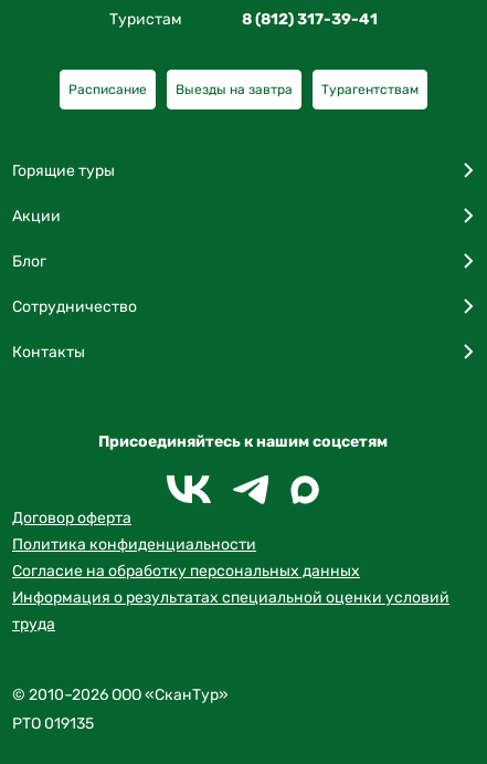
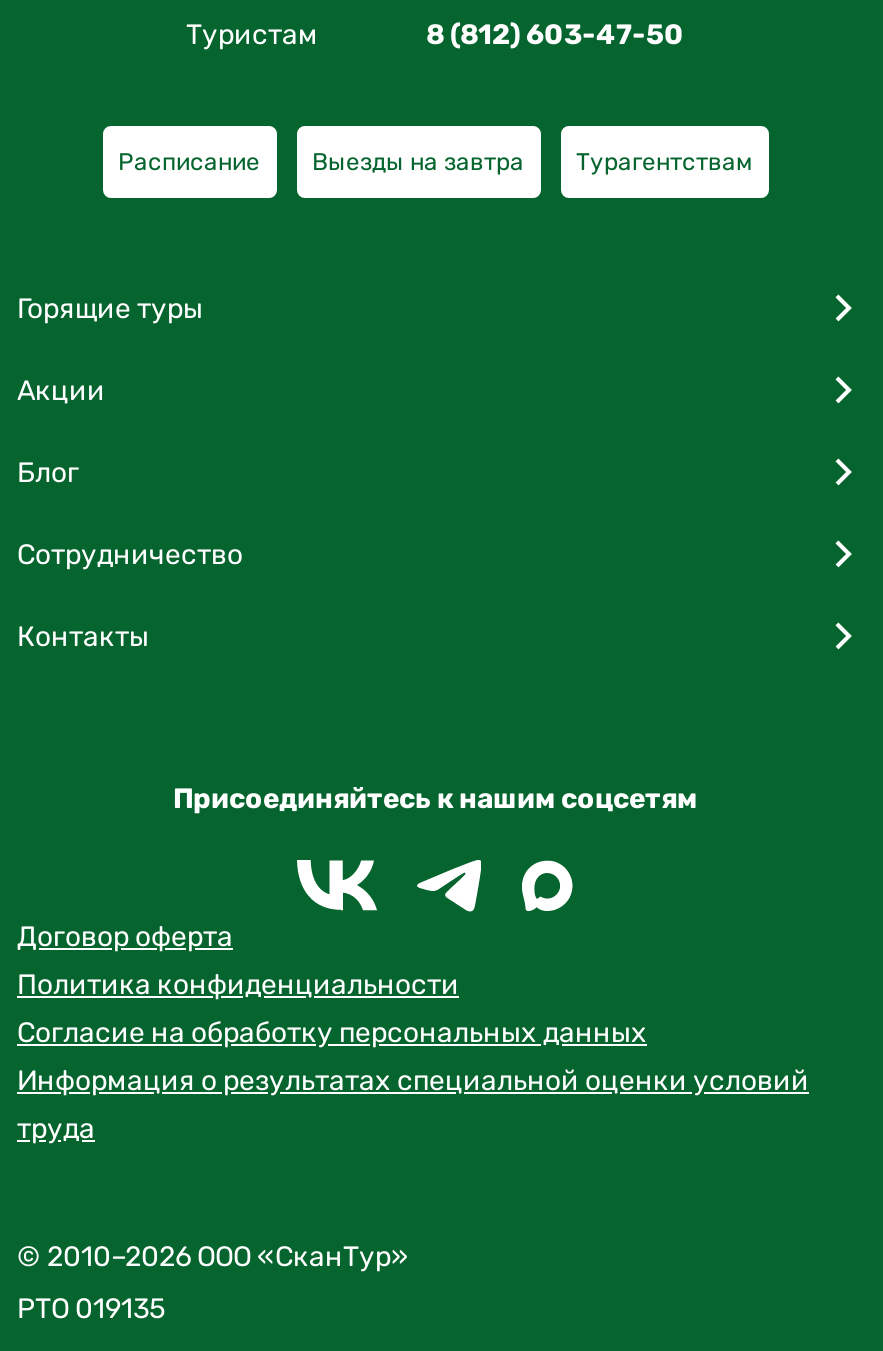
[241,10,377,28] 8 (812) 317-39-41 -> [426,17,684,51] 8 (812) 603-47-50

